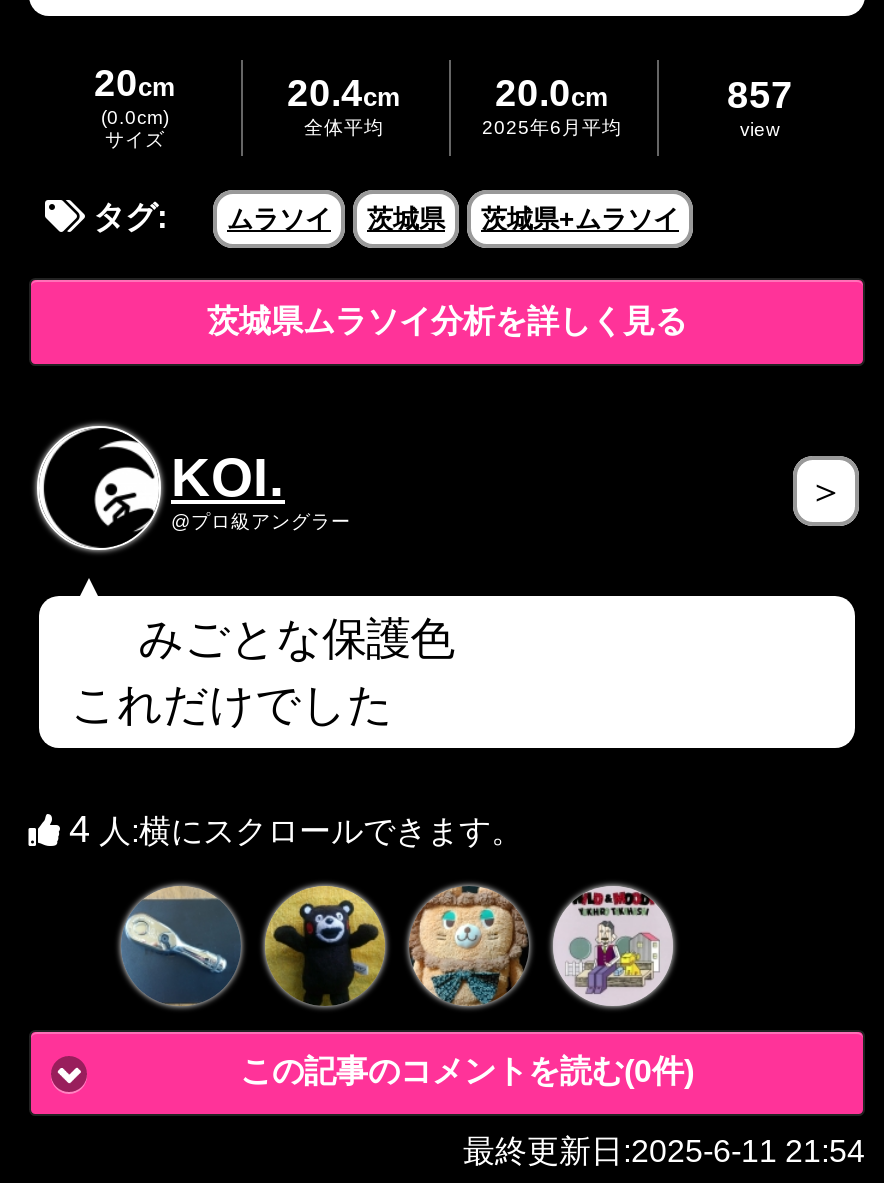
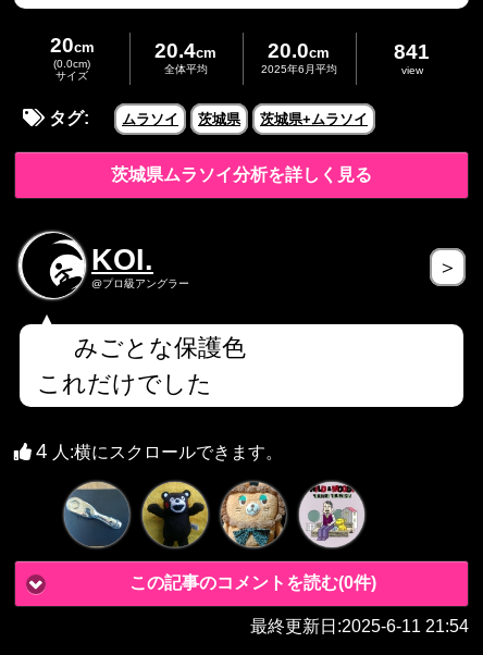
[727,75,793,117] 857 -> [394,41,430,63] 841

